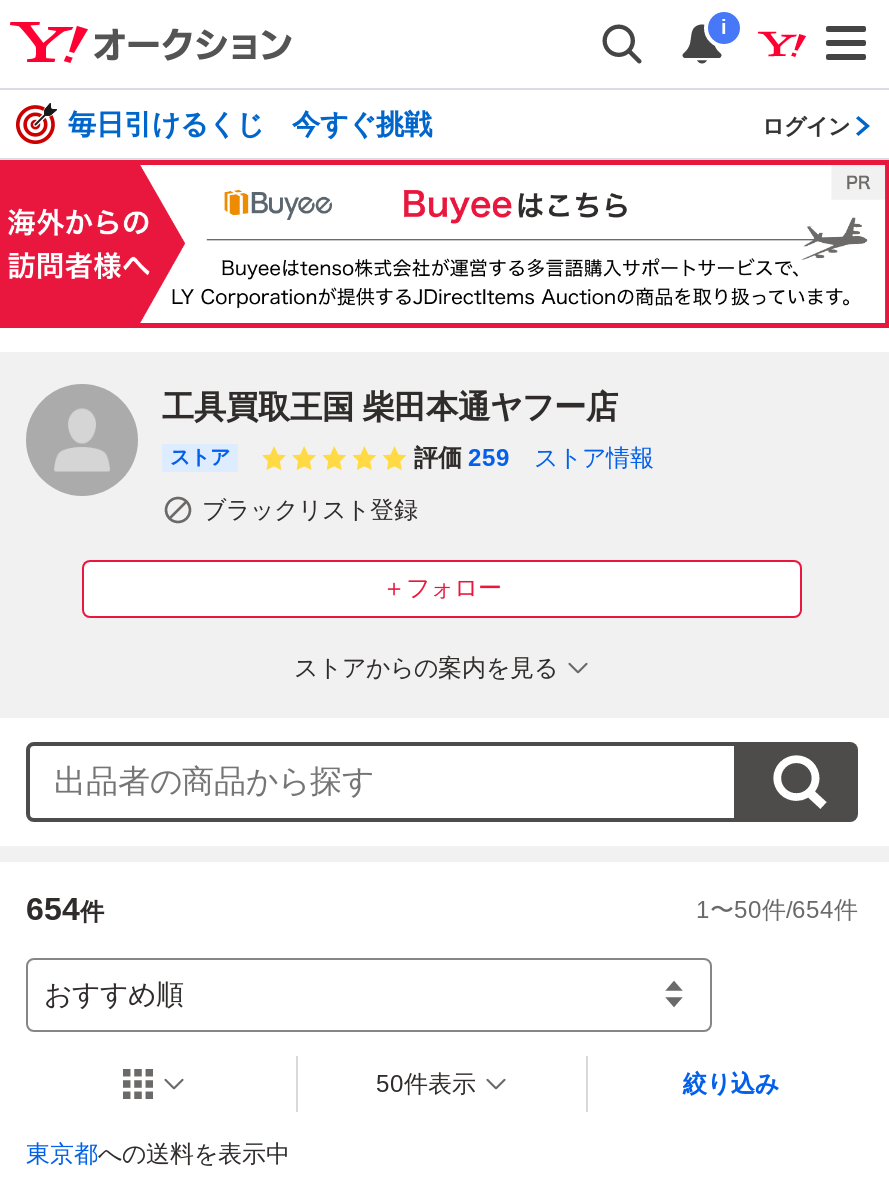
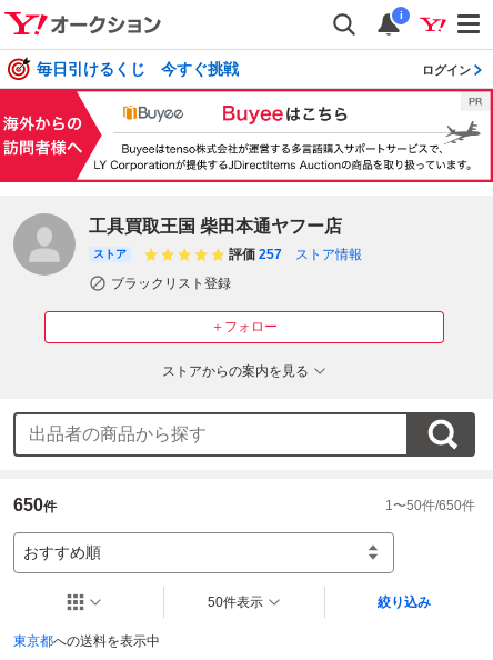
[414,443,654,471] 評価 259 ストア情報 -> [229,246,362,262] 評価 257 ストア情報
[26,891,104,925] 654件 -> [13,495,57,514] 650件
[696,895,858,923] 1〜50件/654件 -> [385,497,475,513] 1〜50件/650件

